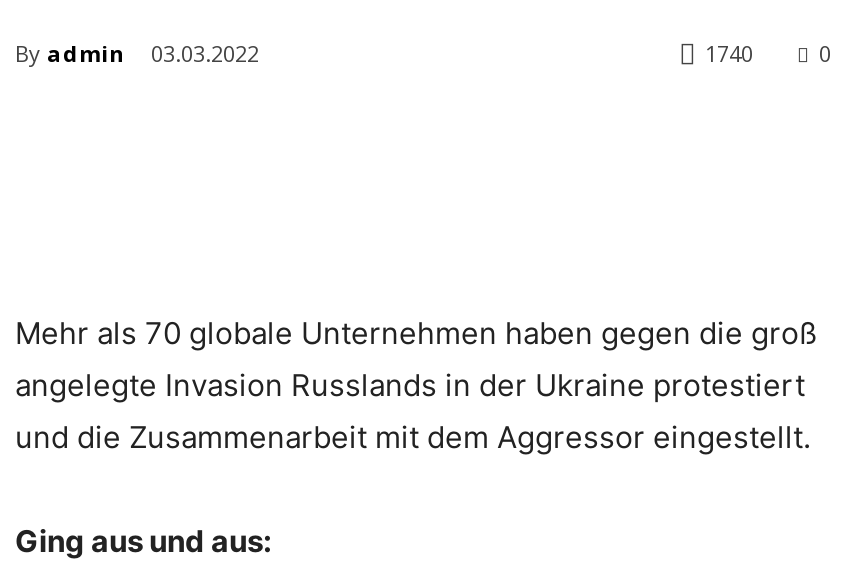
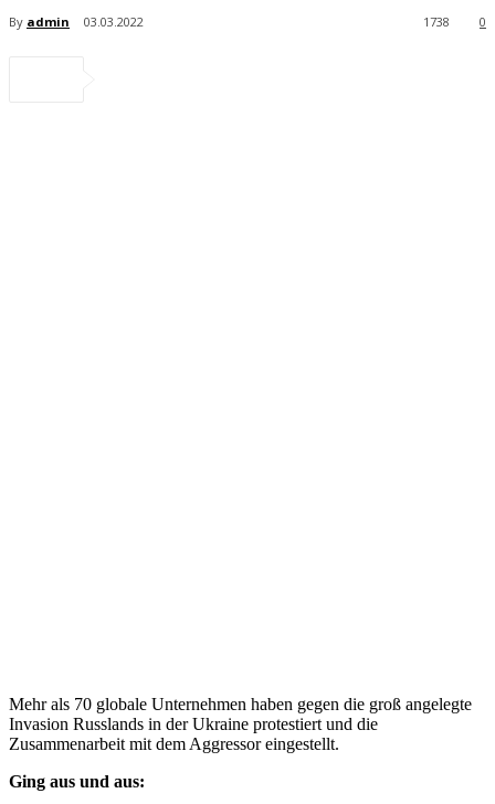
[705,38,753,68] 1740 -> [423,13,450,30] 1738

